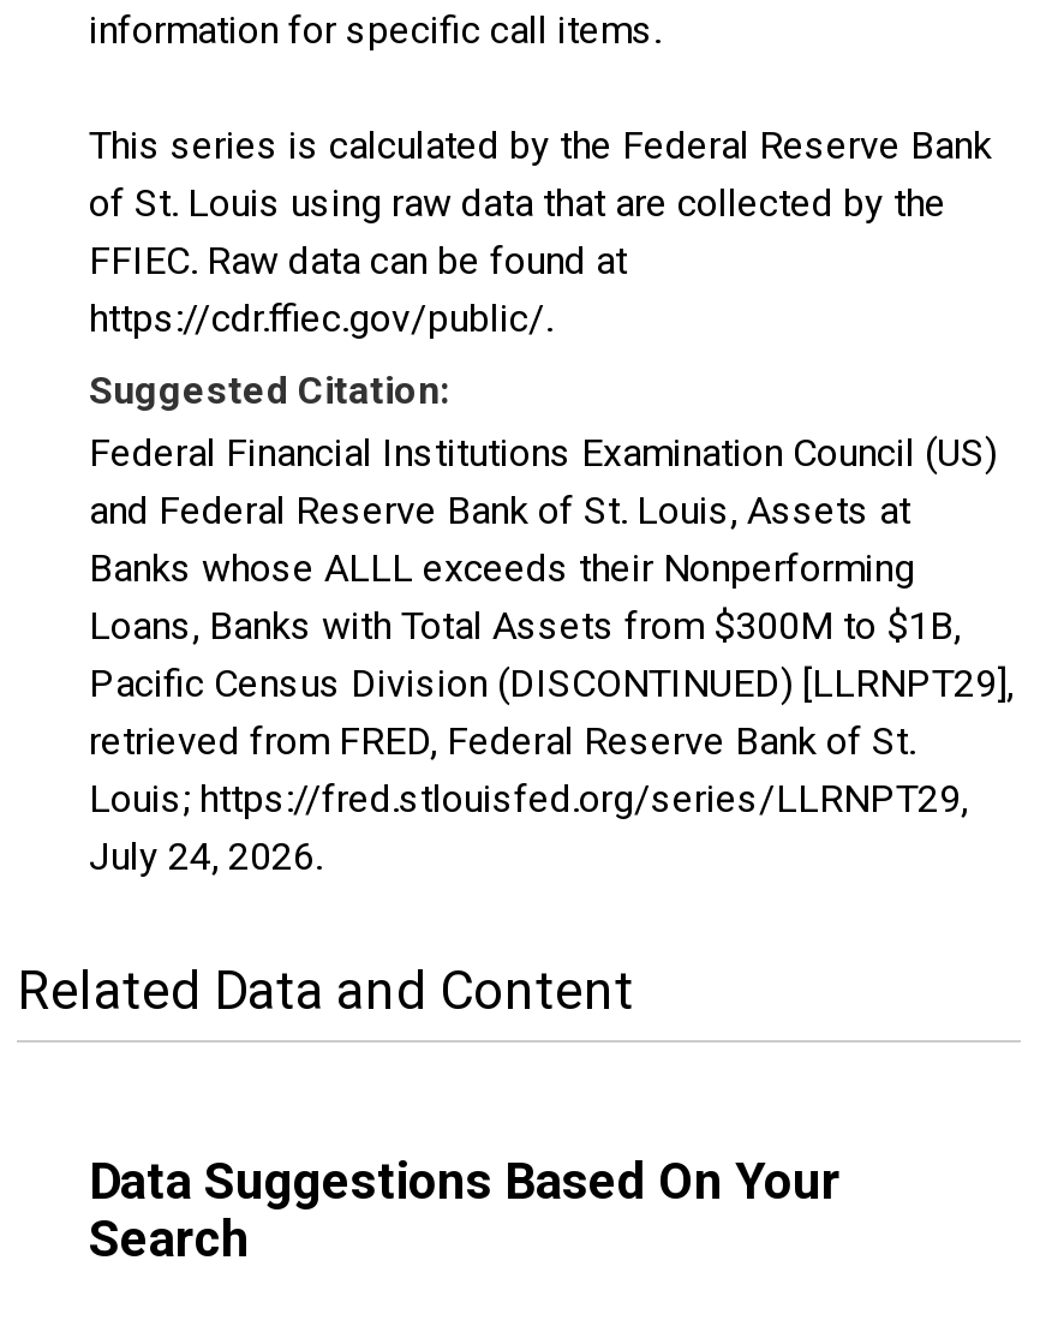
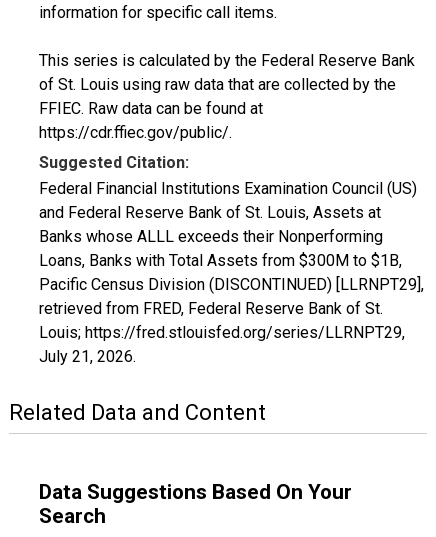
[89,834,322,879] July 24, 2026. -> [39,347,136,366] July 21, 2026.

